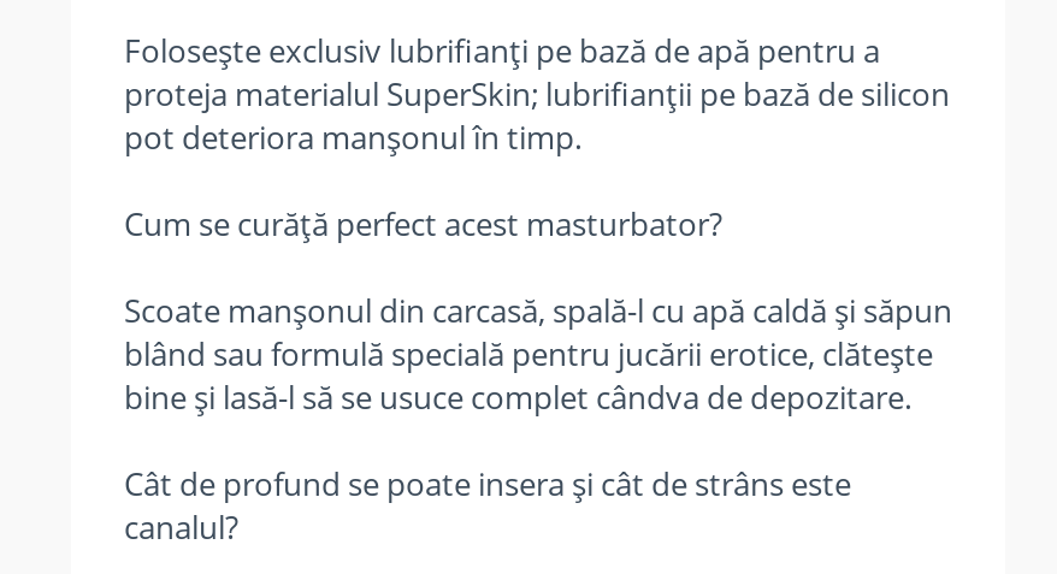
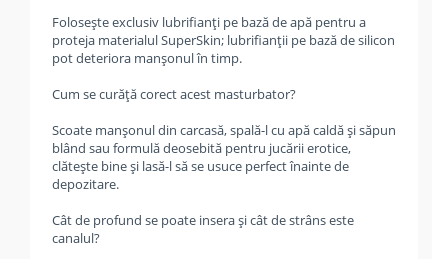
[124,202,724,245] Cum se curăță perfect acest masturbator? -> [52,85,296,103] Cum se curăță corect acest masturbator?
[124,332,933,419] blând sau formulă specială pentru jucării erotice, clătește | bine și lasă-l să se usuce complet cândva de depozitare. -> [52,139,351,193] blând sau formulă deosebită pentru jucării erotice, | clătește bine și lasă-l să se usuce perfect înainte de | depozitare.

